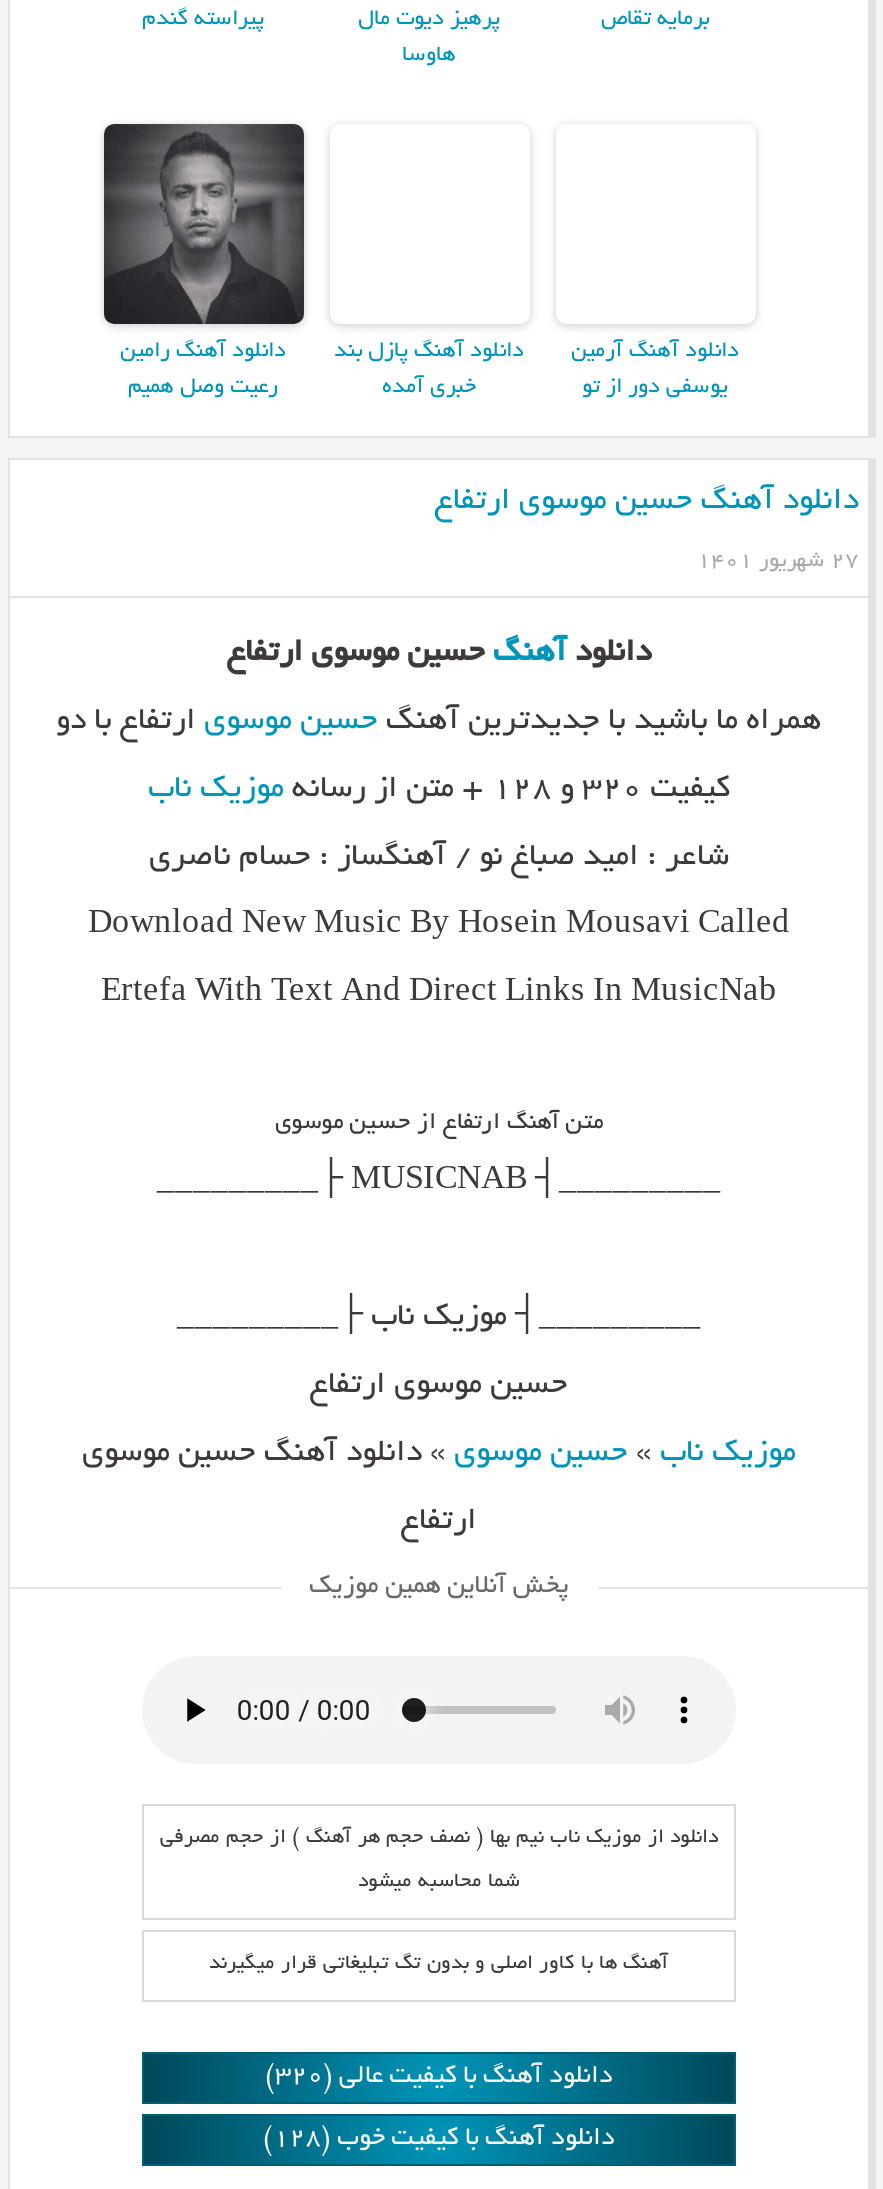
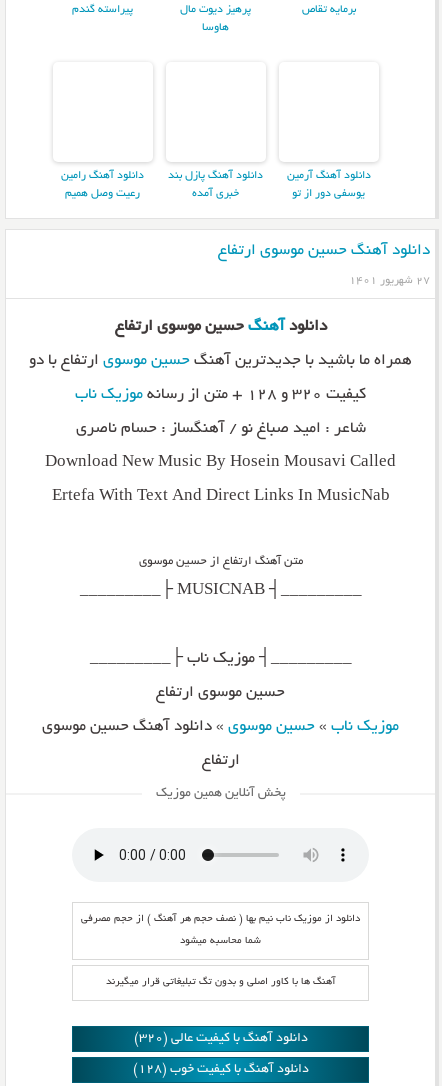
[102,122,306,326] [image] -> none

